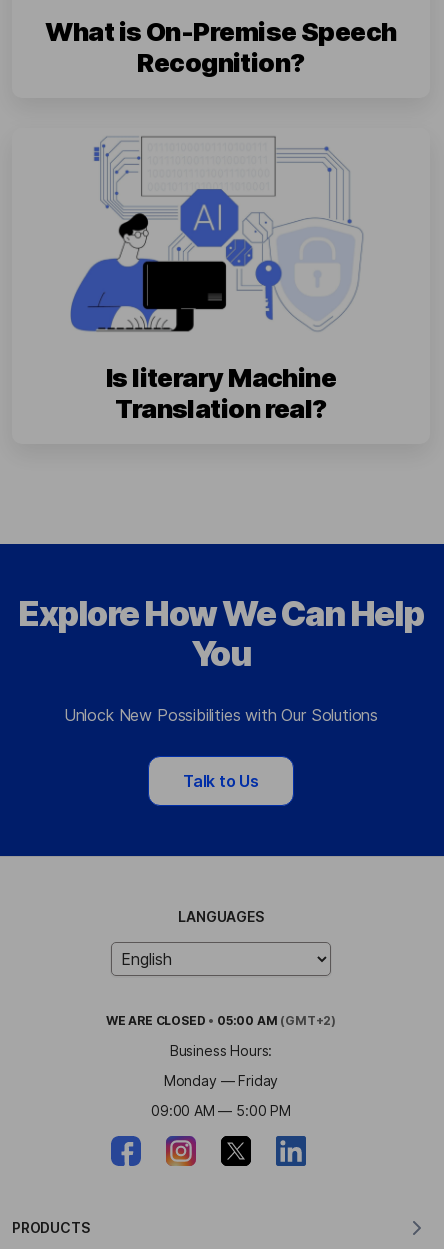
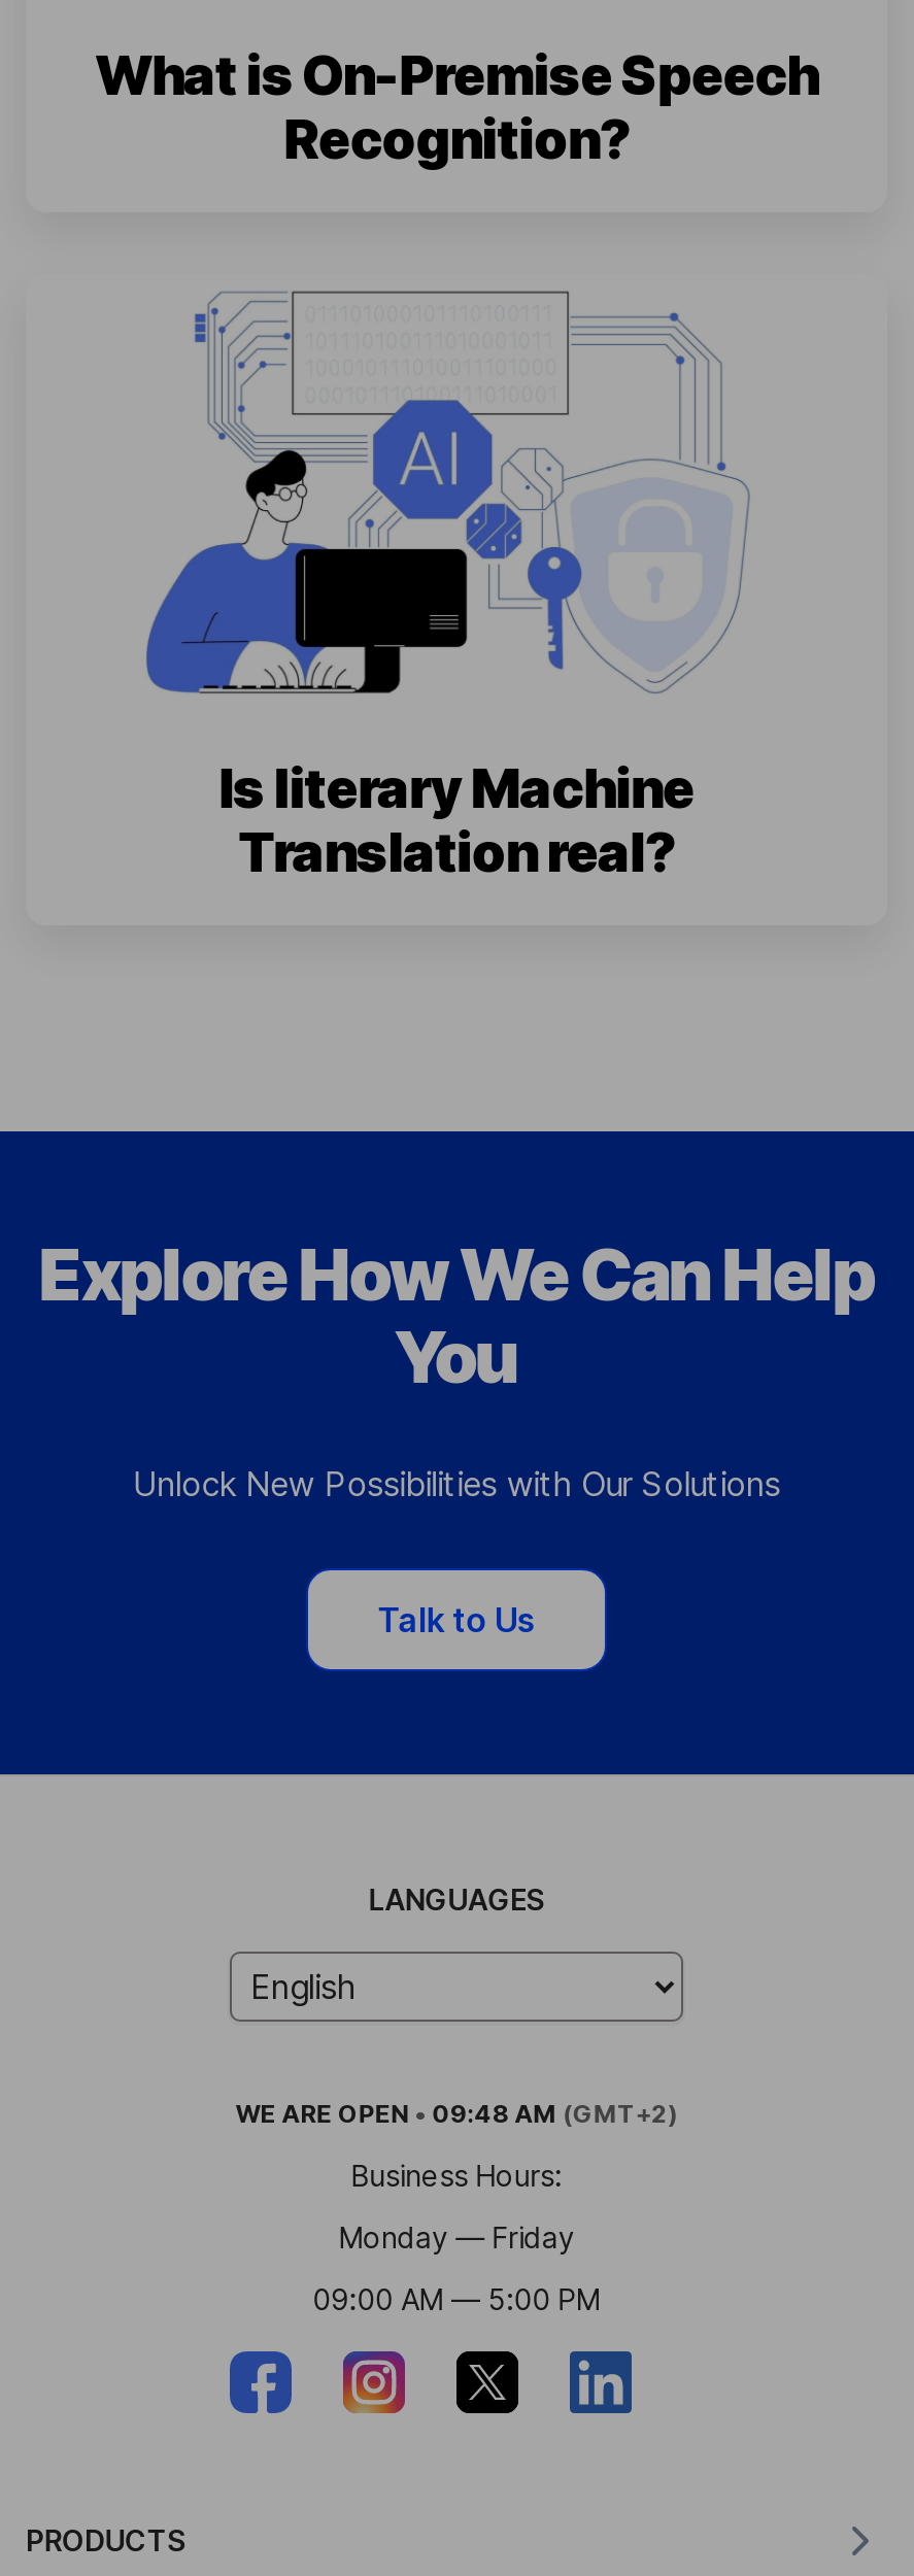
[106,1013,336,1028] WE ARE CLOSED • 05:00 AM (GMT+2) -> [235,2099,678,2130] WE ARE OPEN • 09:48 AM (GMT+2)

